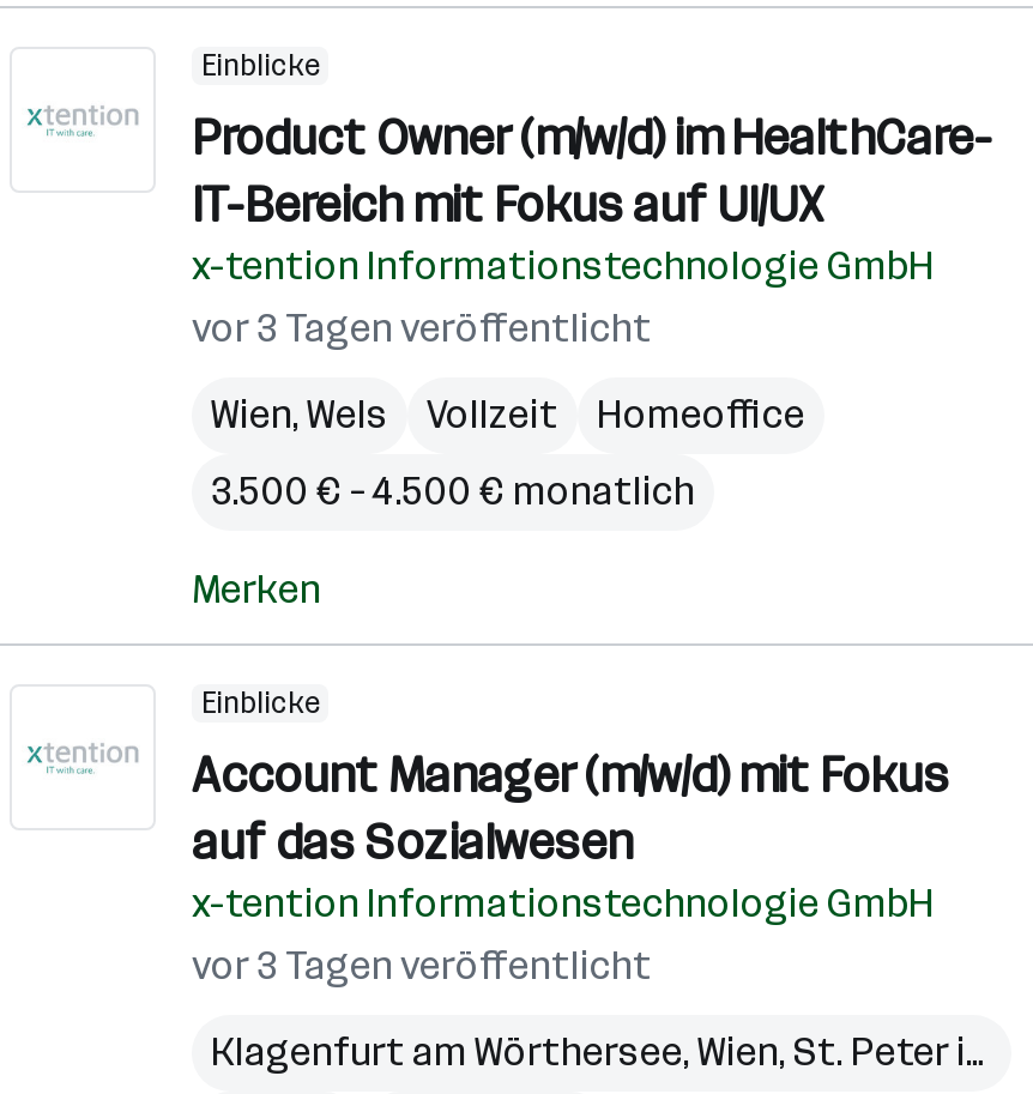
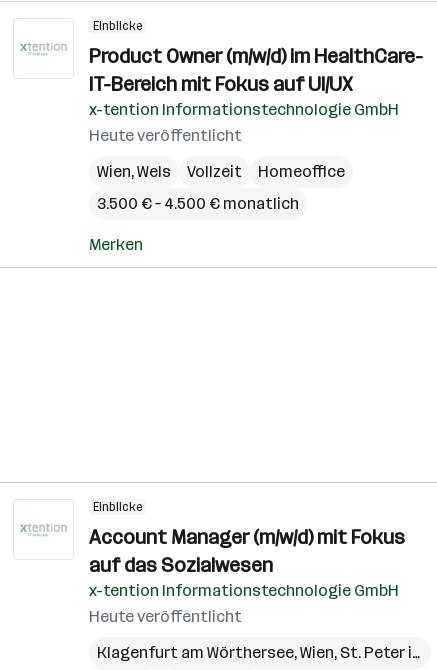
[192,306,652,351] vor 3 Tagen veröffentlicht -> [89,126,242,145] Heute veröffentlicht
[192,943,652,989] vor 3 Tagen veröffentlicht -> [89,607,242,626] Heute veröffentlicht

